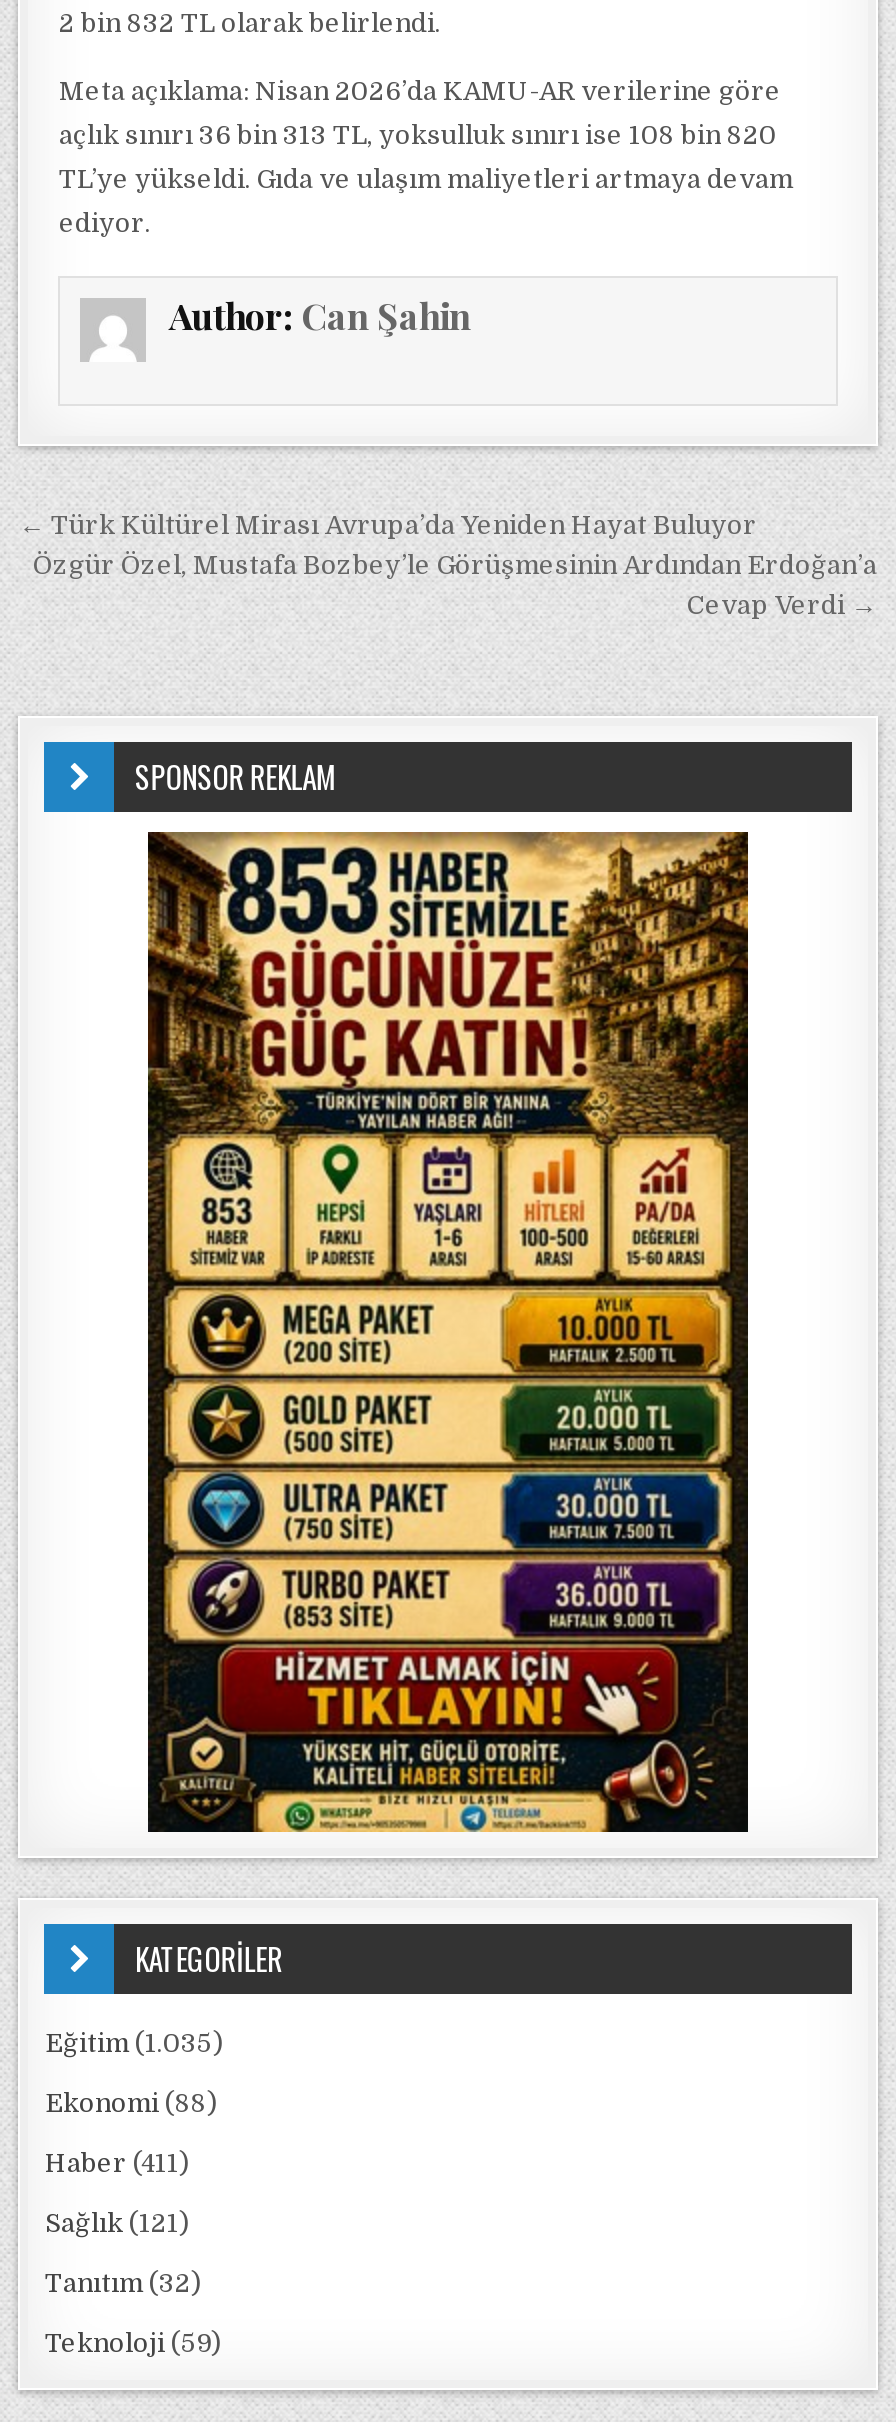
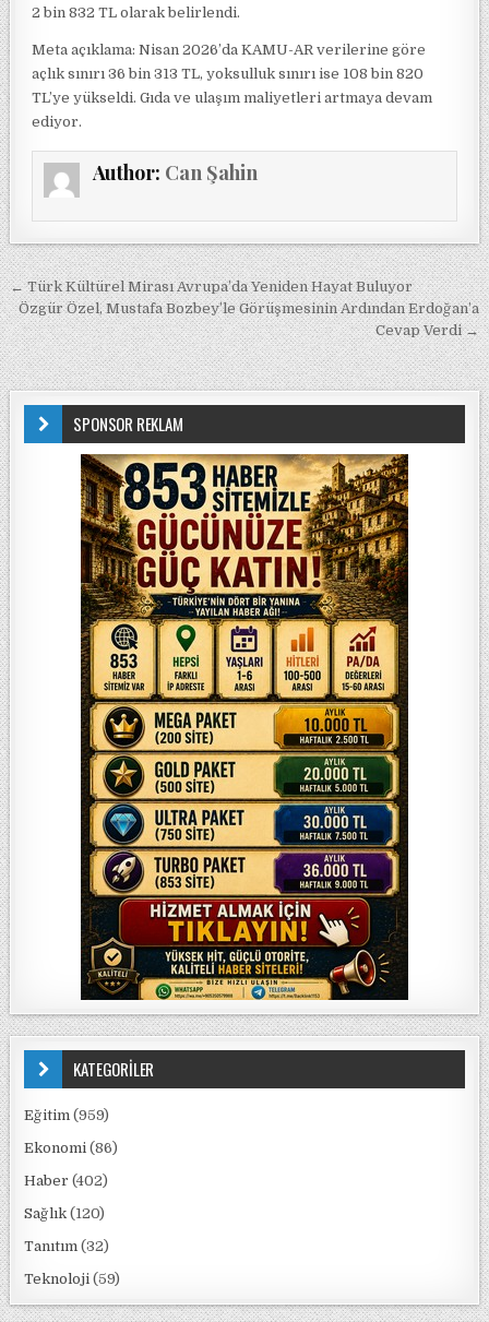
[45,2028,223,2058] Eğitim (1.035) -> [25,1107,110,1123] Eğitim (959)
[45,2088,217,2118] Ekonomi (88) -> [25,1140,118,1156] Ekonomi (86)
[45,2148,189,2178] Haber (411) -> [25,1172,109,1189] Haber (402)
[45,2208,189,2238] Sağlık (121) -> [25,1205,105,1222] Sağlık (120)

